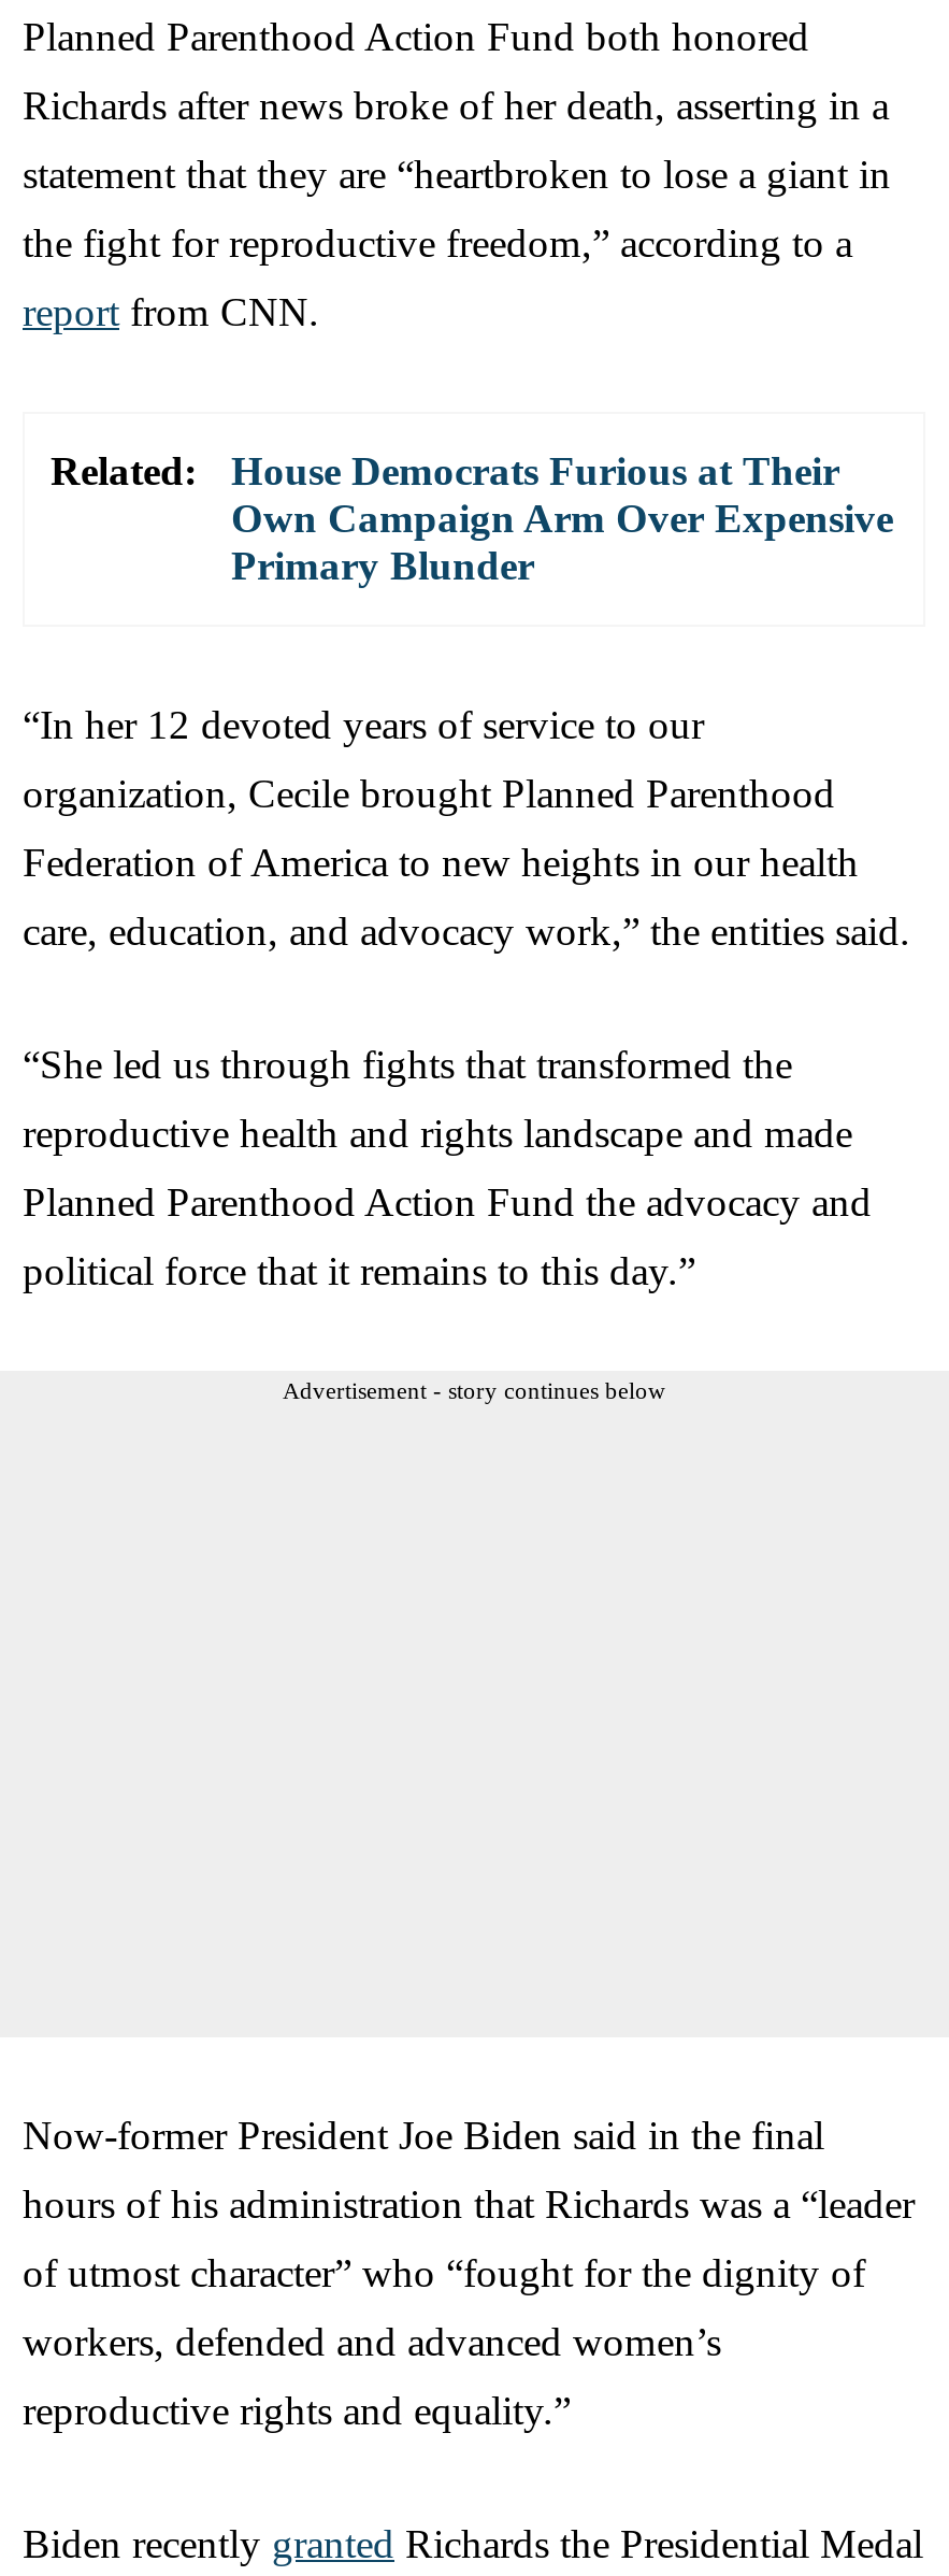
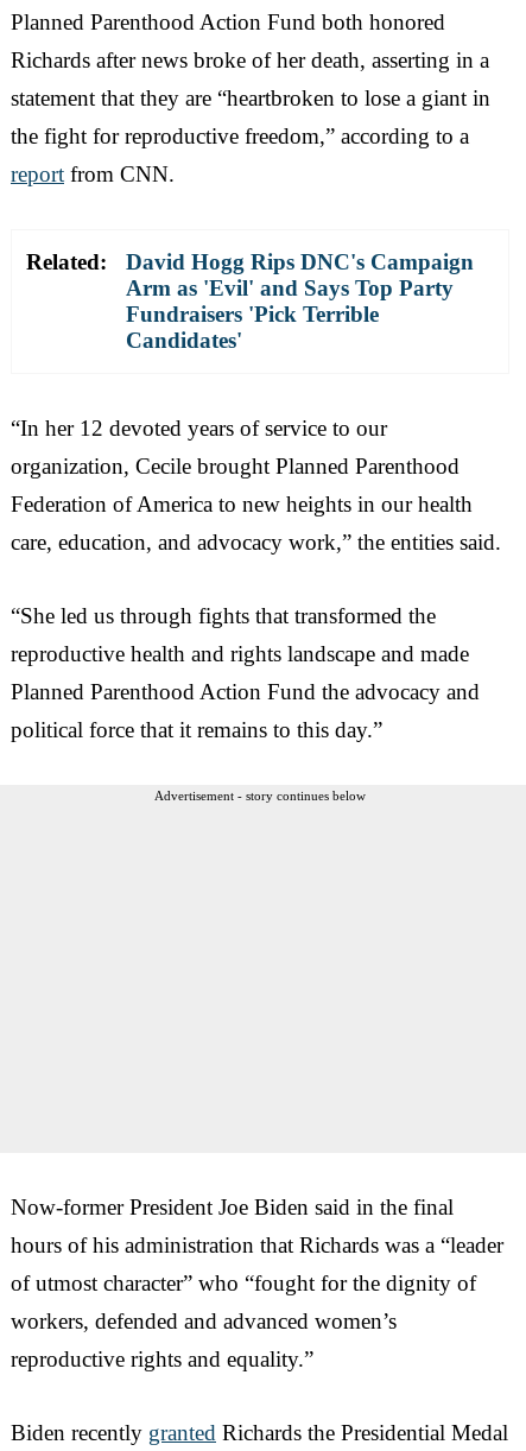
[231,447,893,587] House Democrats Furious at Their | Own Campaign Arm Over Expensive | Primary Blunder -> [126,249,474,352] David Hogg Rips DNC's Campaign | Arm as 'Evil' and Says Top Party | Fundraisers 'Pick Terrible | Candidates'

